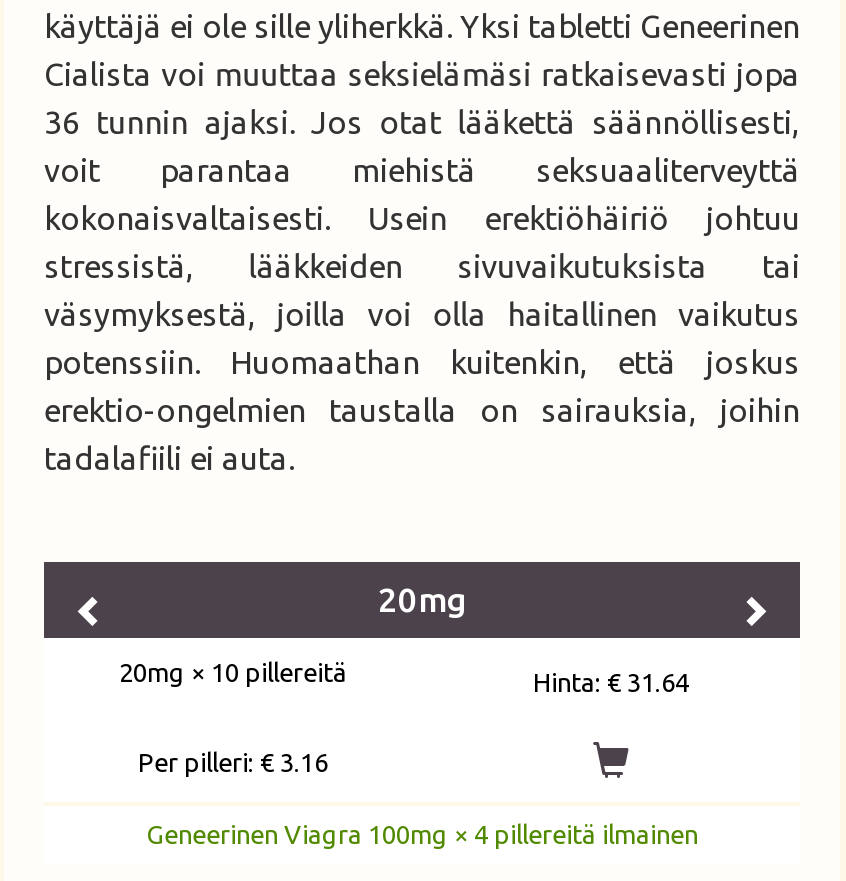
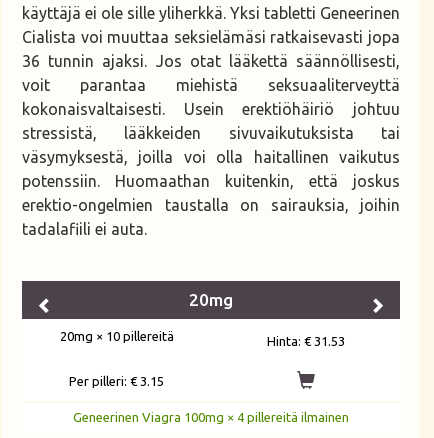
[533,668,689,696] Hinta: € 31.64 -> [266,334,344,348] Hinta: € 31.53
[138,748,328,776] Per pilleri: € 3.16 -> [69,374,164,388] Per pilleri: € 3.15

